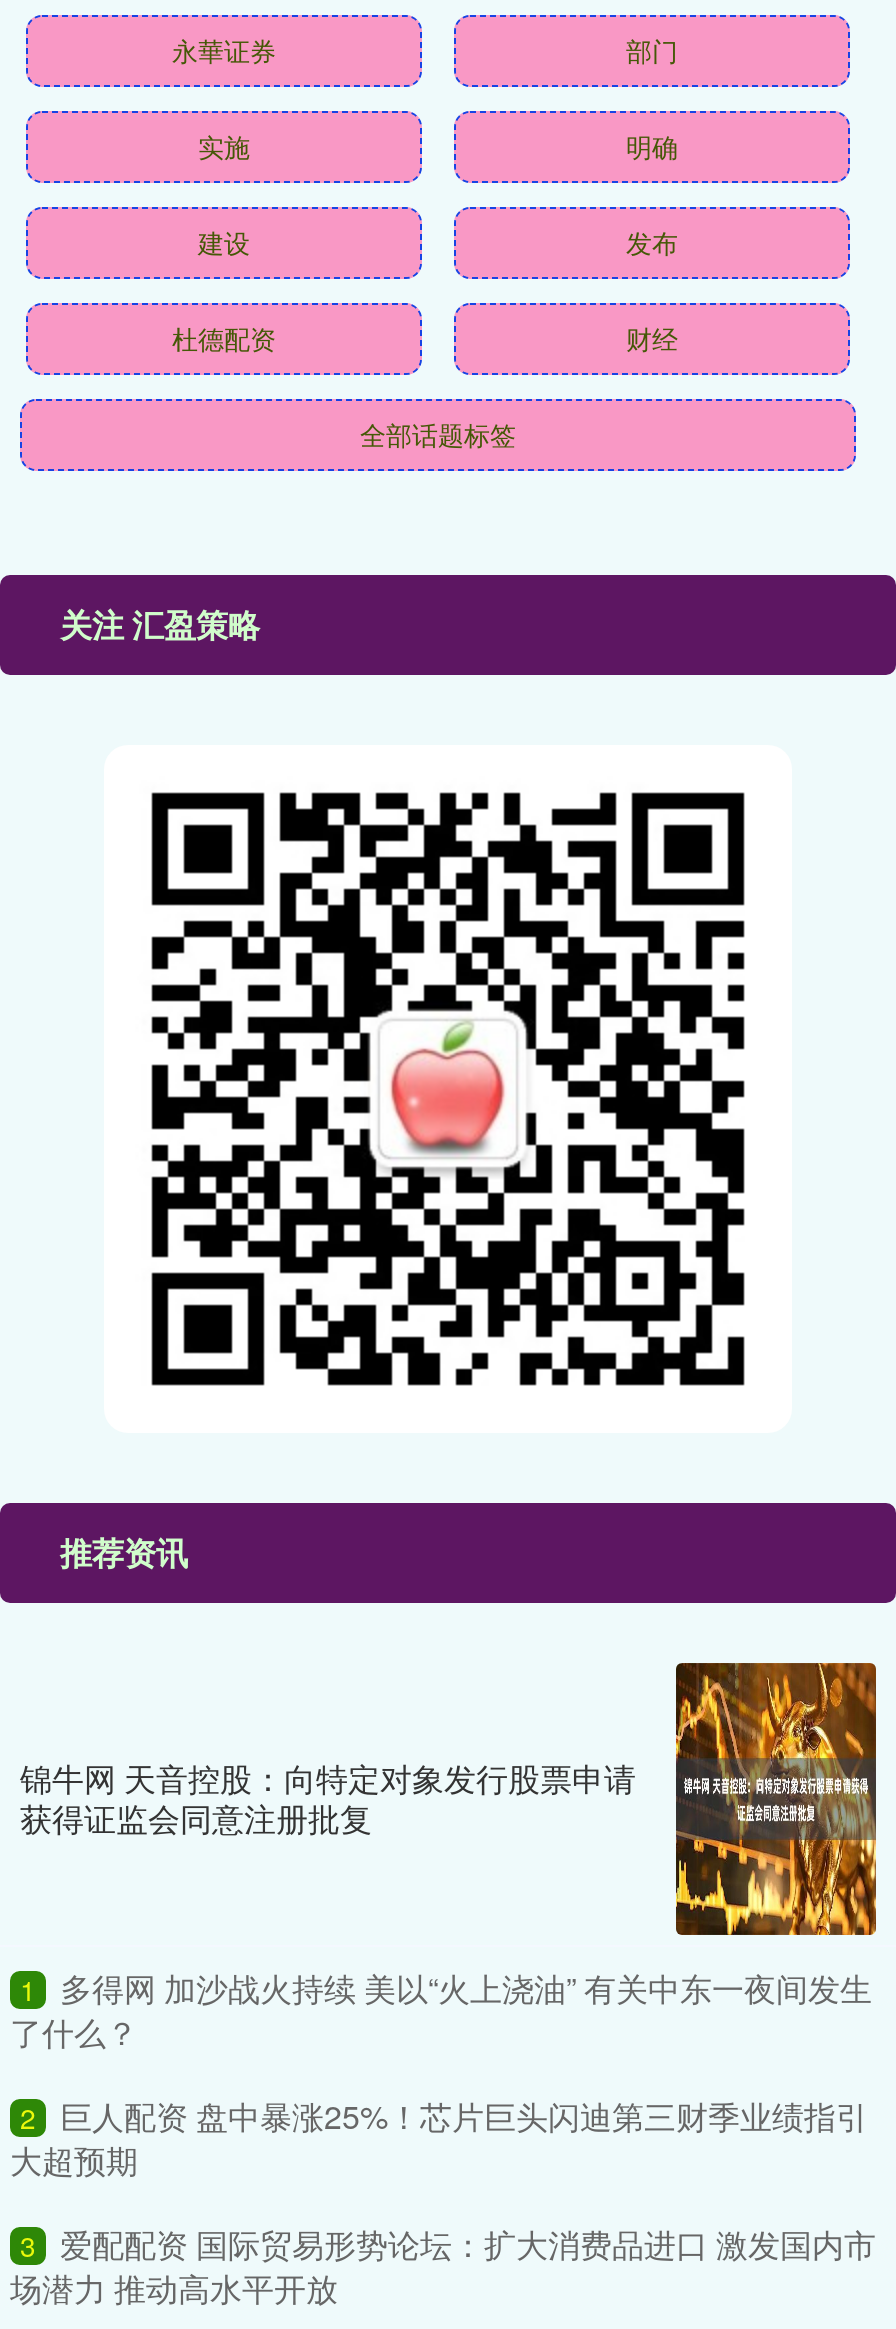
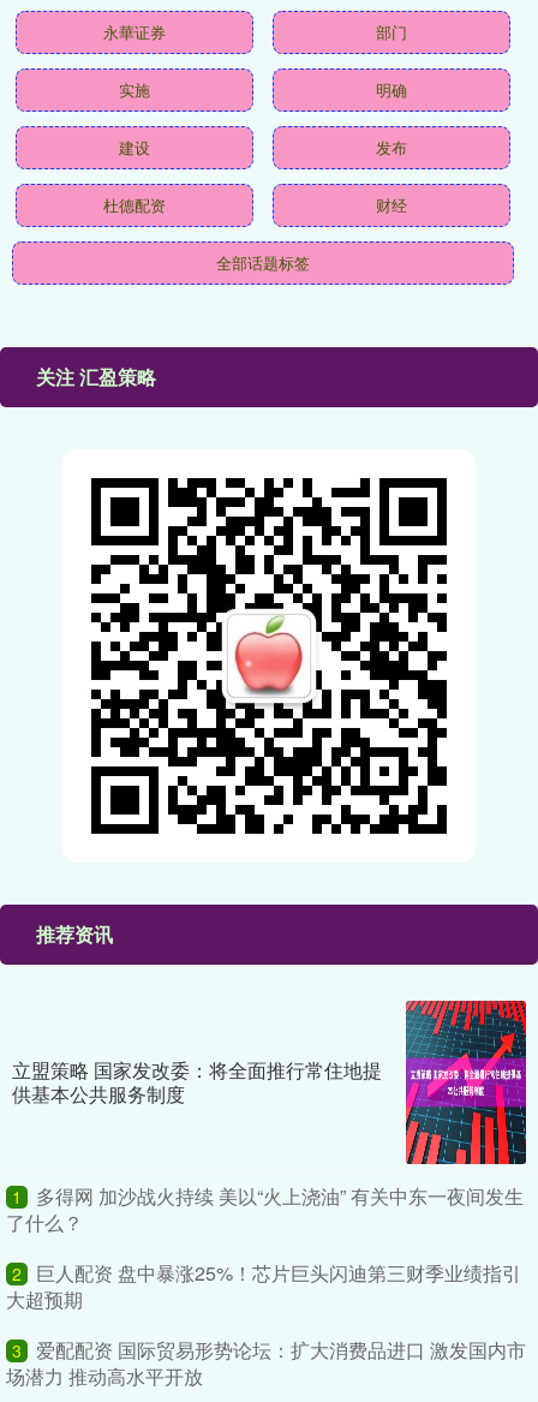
[20,1661,878,1937] [image] | 锦牛网 天音控股：向特定对象发行股票申请 | 获得证监会同意注册批复 -> [12,1000,527,1165] [image] | 立盟策略 国家发改委：将全面推行常住地提 | 供基本公共服务制度

